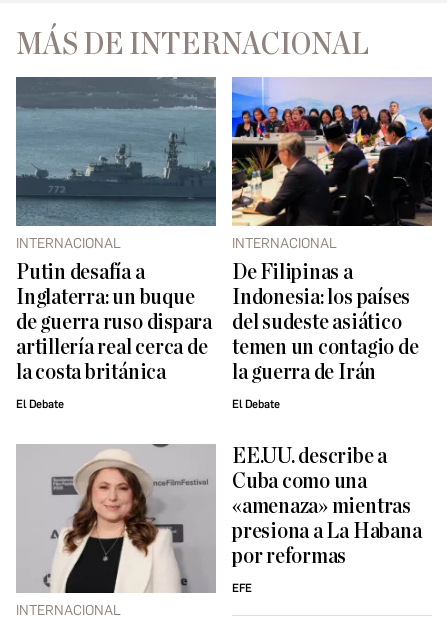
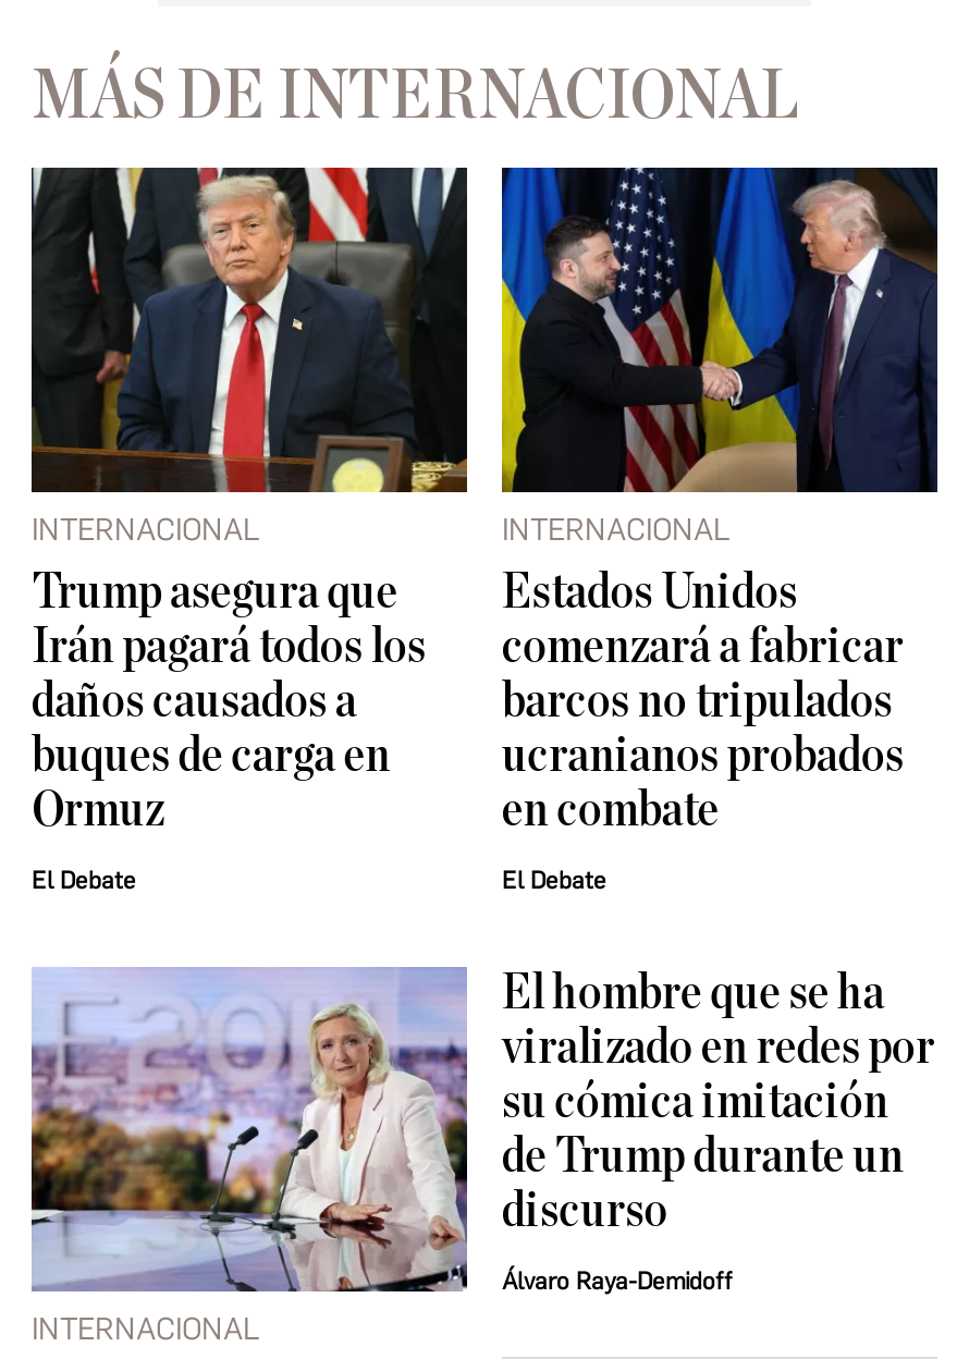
[15,76,217,384] [image] | Putin desafía a | Inglaterra: un buque | de guerra ruso dispara | artillería real cerca de | la costa británica -> [29,166,469,836] [image] | Trump asegura que | Irán pagará todos los | daños causados a | buques de carga en | Ormuz
[231,77,433,384] [image] | De Filipinas a | Indonesia: los países | del sudeste asiático | temen un contagio de | la guerra de Irán -> [500,166,940,836] [image] | Estados Unidos | comenzará a fabricar | barcos no tripulados | ucranianos probados | en combate
[16,443,421,593] [image] | EE.UU. describe a | Cuba como una | «amenaza» mientras | presiona a La Habana | por reformas -> [32,967,935,1294] [image] | El hombre que se ha | viralizado en redes por | su cómica imitación | de Trump durante un | discurso
[232,582,252,595] EFE -> [502,1267,733,1295] Álvaro Raya-Demidoff

